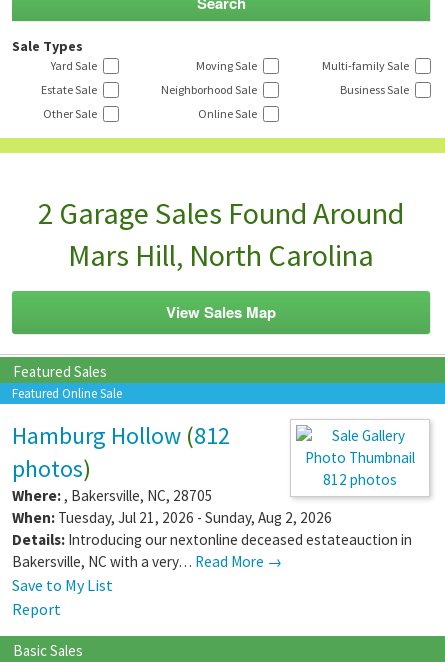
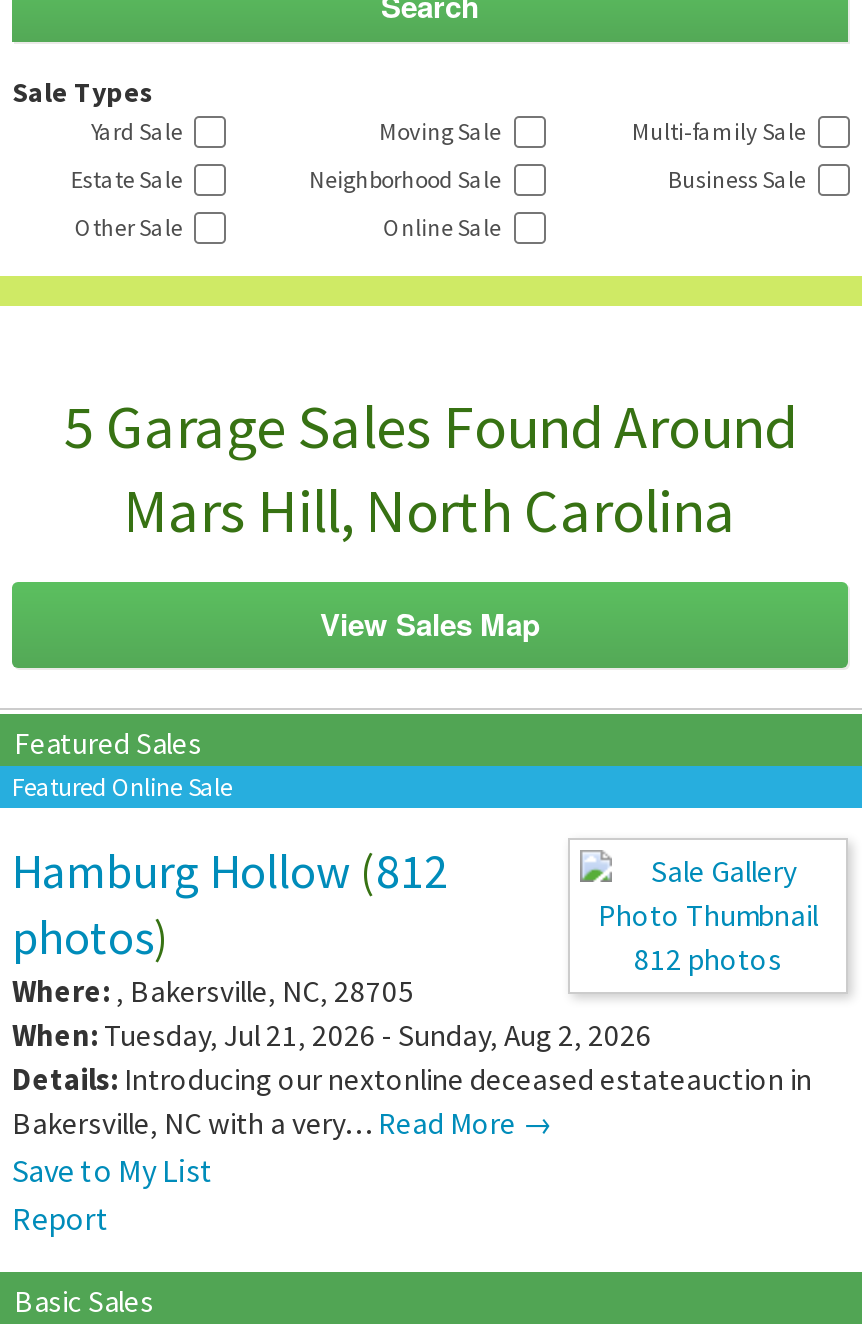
[38,194,404,232] 2 Garage Sales Found Around -> [64,388,796,464] 5 Garage Sales Found Around

